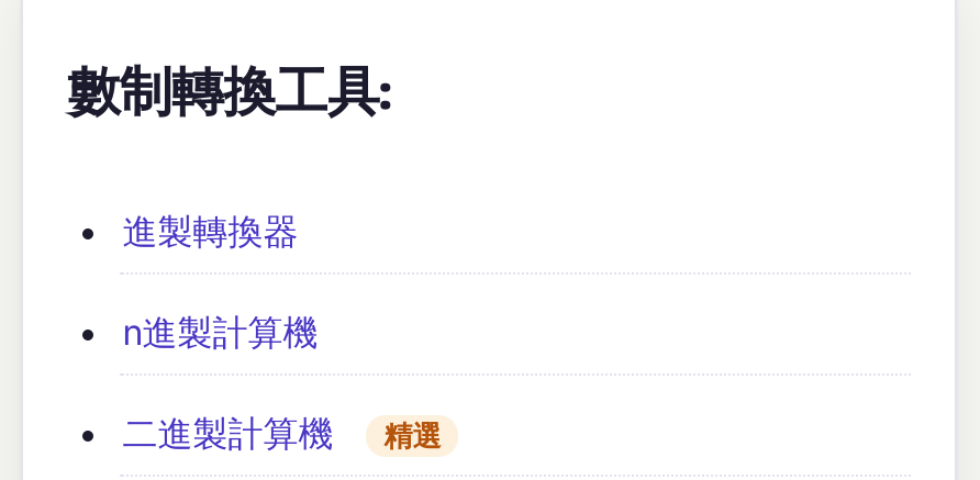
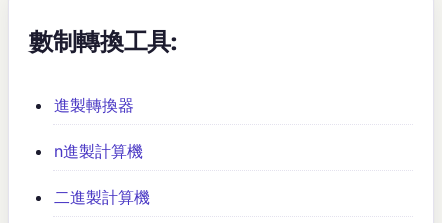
[384,420,441,453] 精選 -> none

